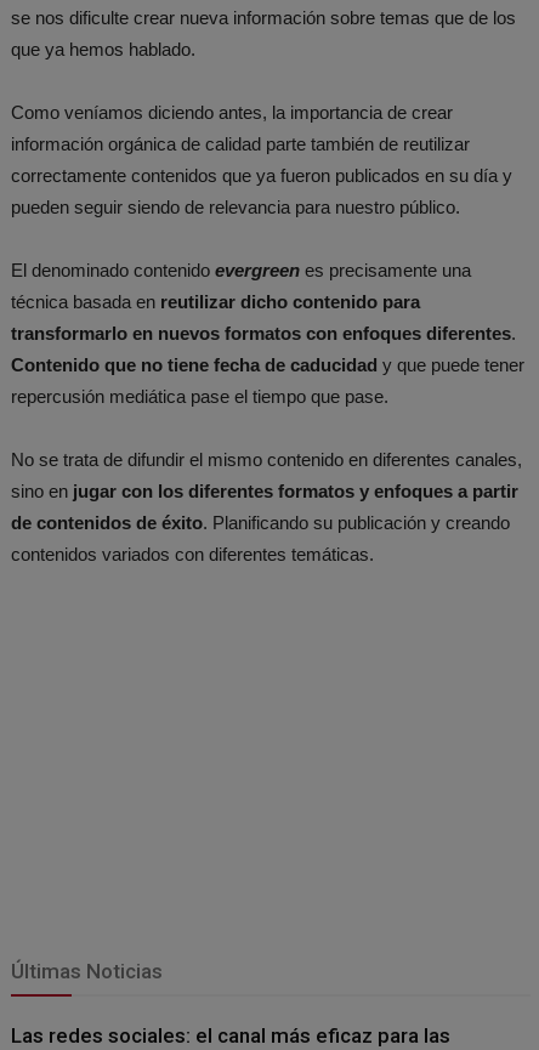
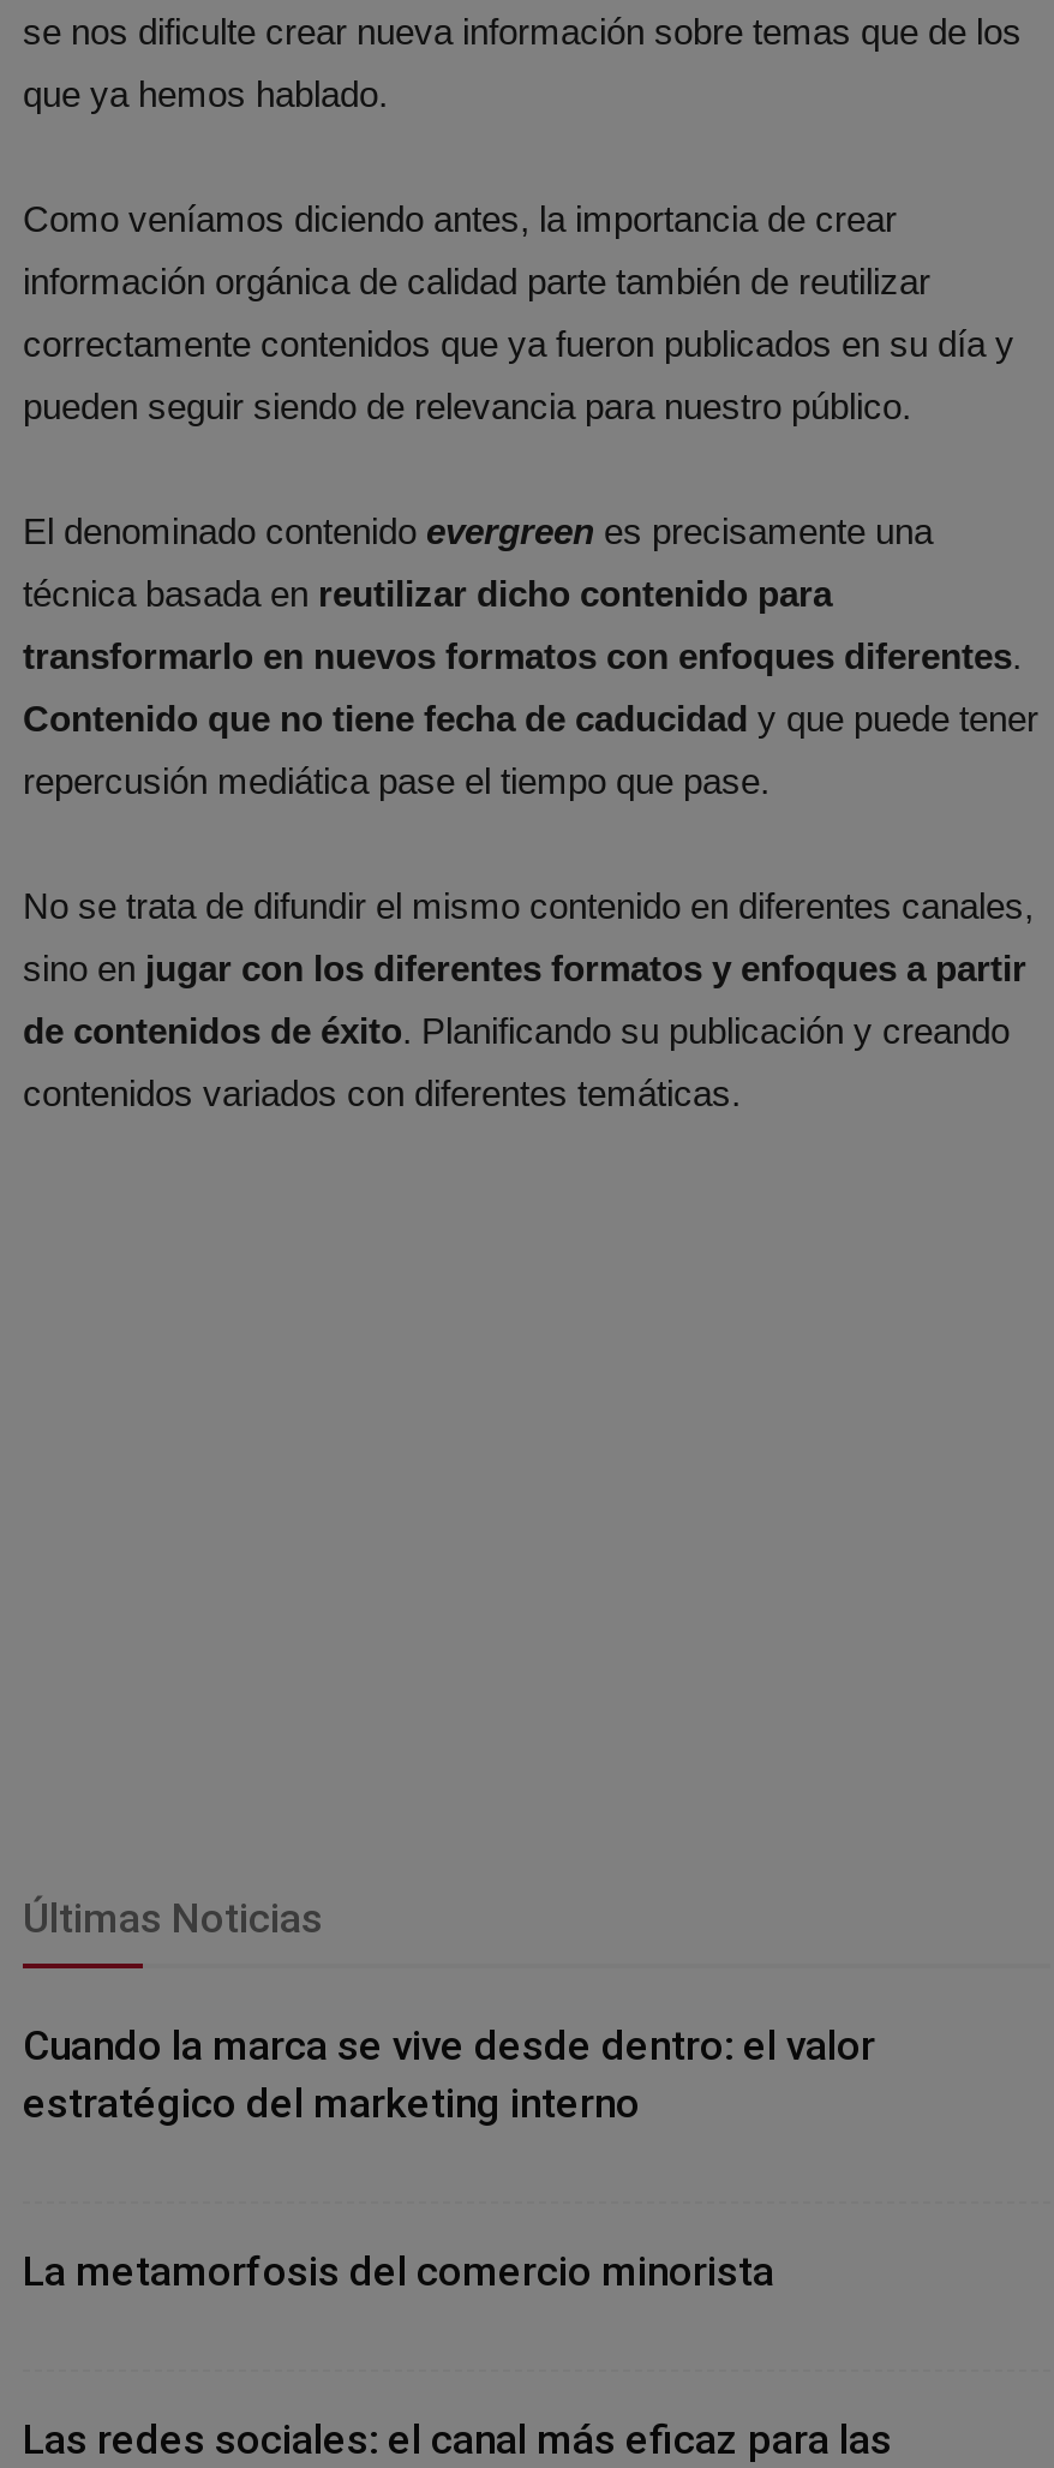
none -> [23,2021,875,2295] Cuando la marca se vive desde dentro: el valor | estratégico del marketing interno | La metamorfosis del comercio minorista

